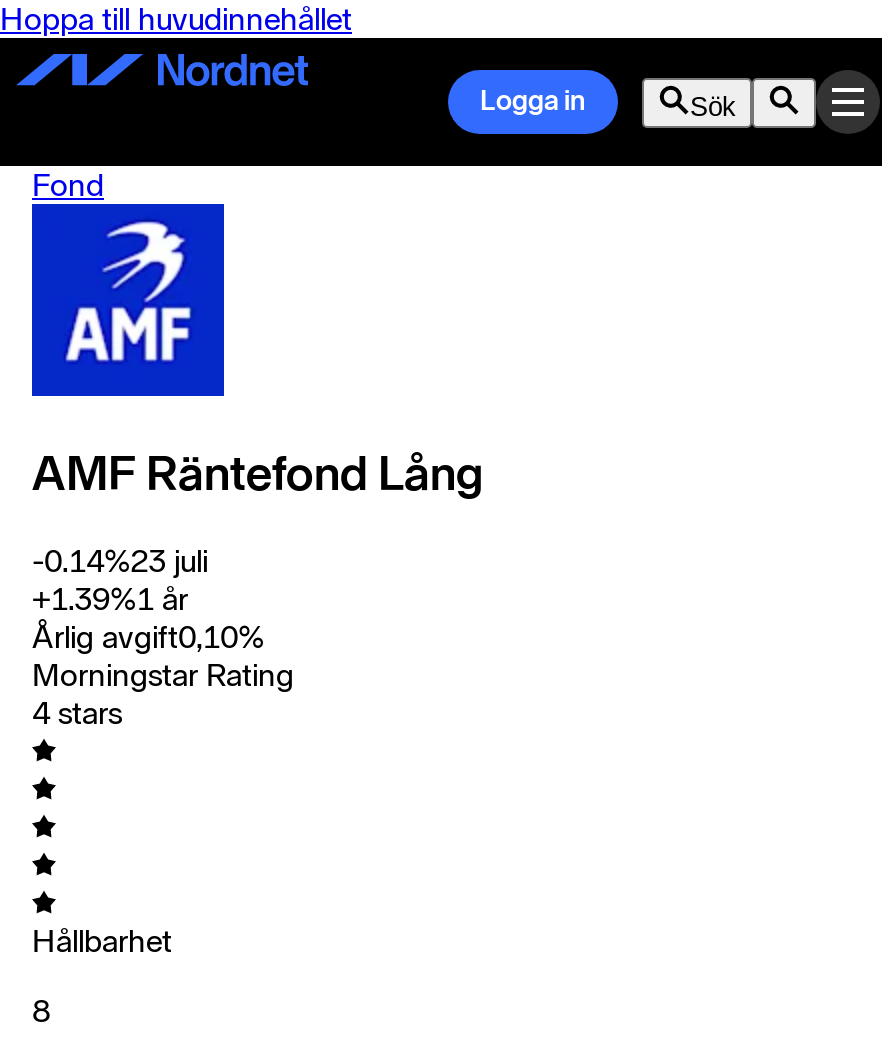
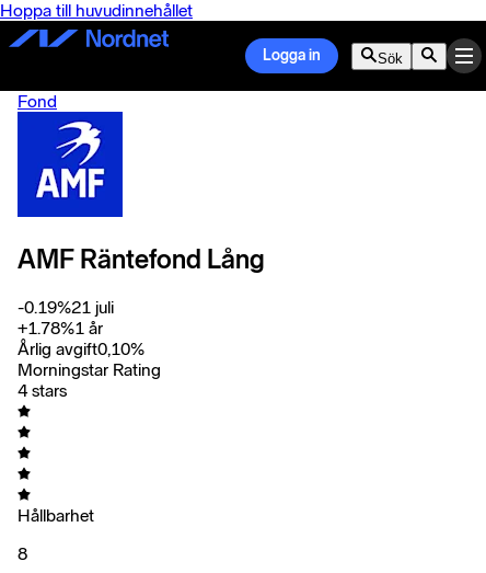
[32,542,208,580] -0.14%23 juli -> [18,297,114,318] -0.19%21 juli
[32,580,188,618] +1.39%1 år -> [18,318,103,338] +1.78%1 år

